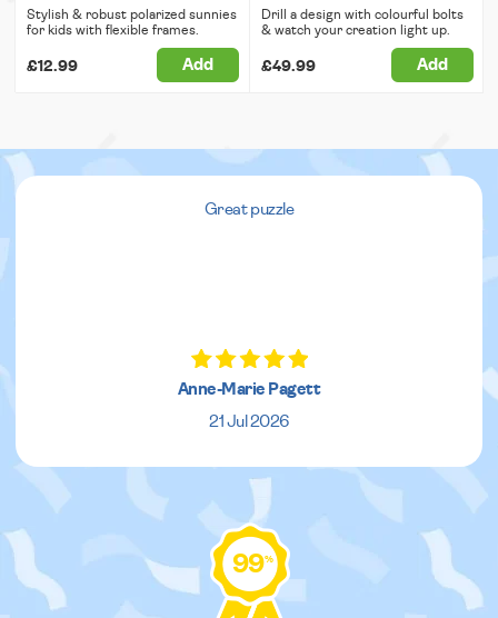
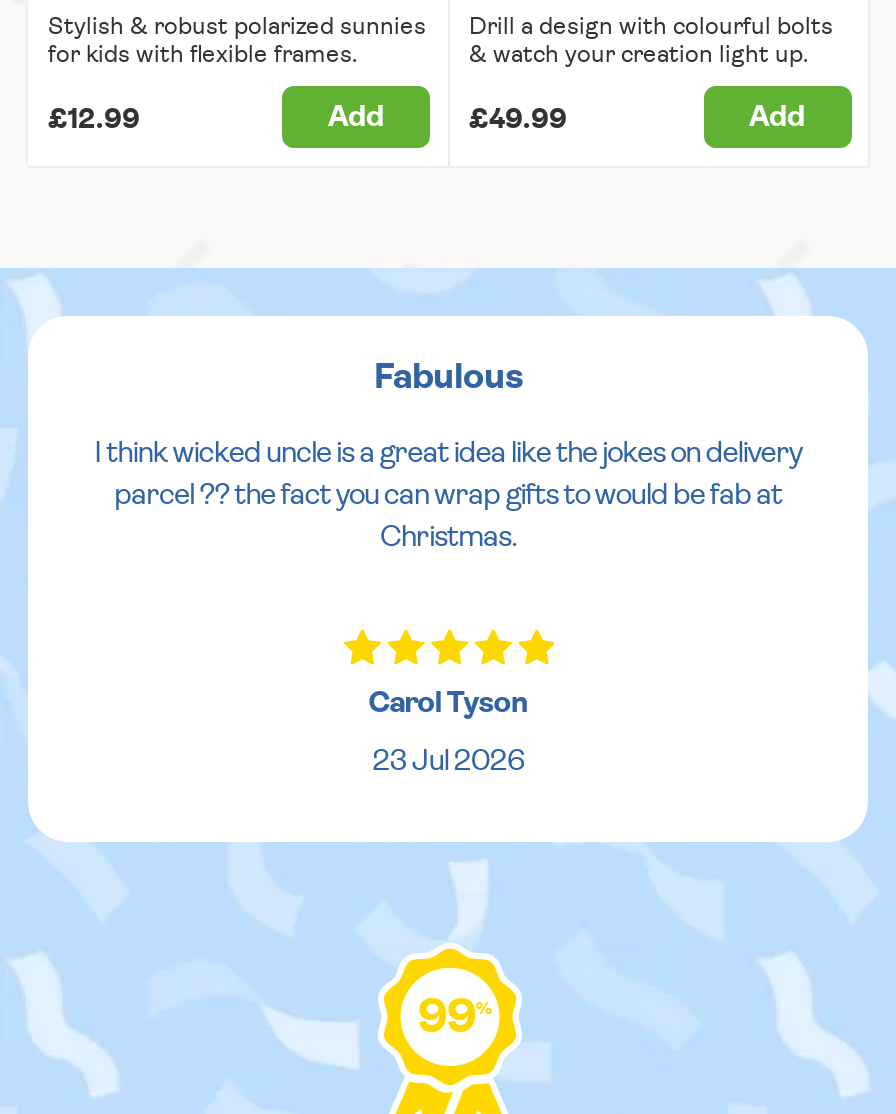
[204,201,294,218] Great puzzle -> [94,359,802,551] Fabulous | I think wicked uncle is a great idea like the jokes on delivery | parcel ?? the fact you can wrap gifts to would be fab at | Christmas.
[177,381,321,430] Anne-Marie Pagett | 21 Jul 2026 -> [368,687,528,775] Carol Tyson | 23 Jul 2026

